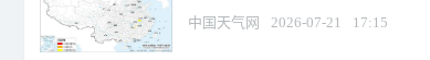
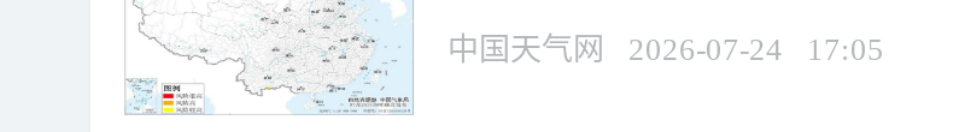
[271,14,388,31] 2026-07-21 | 17:15 -> [628,31,884,67] 2026-07-24 | 17:05

